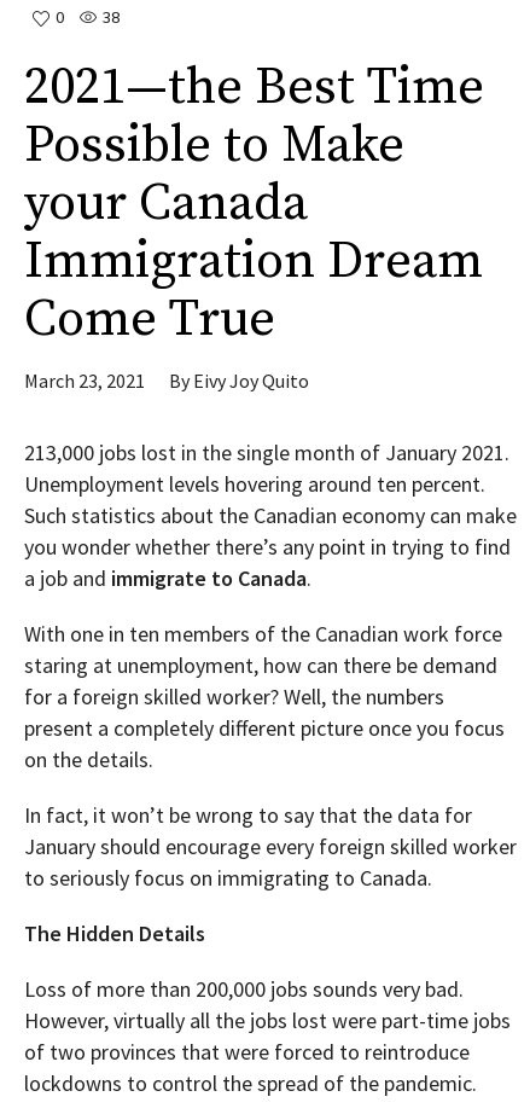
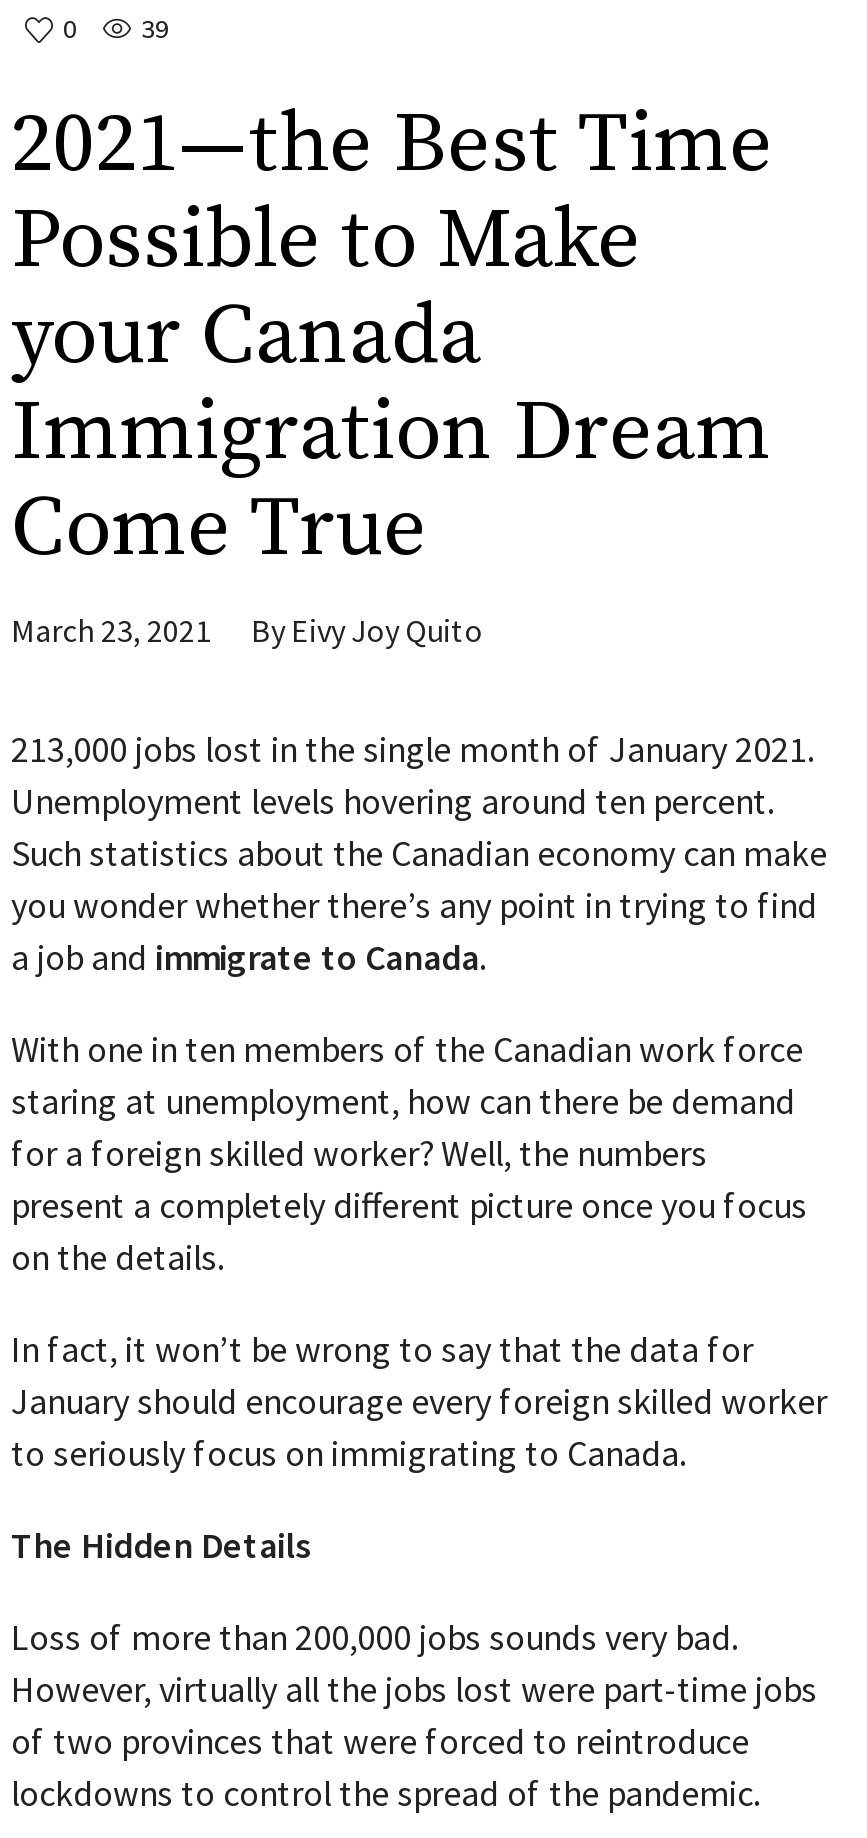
[56,9,120,28] 0 38 -> [63,14,169,46] 0 39

